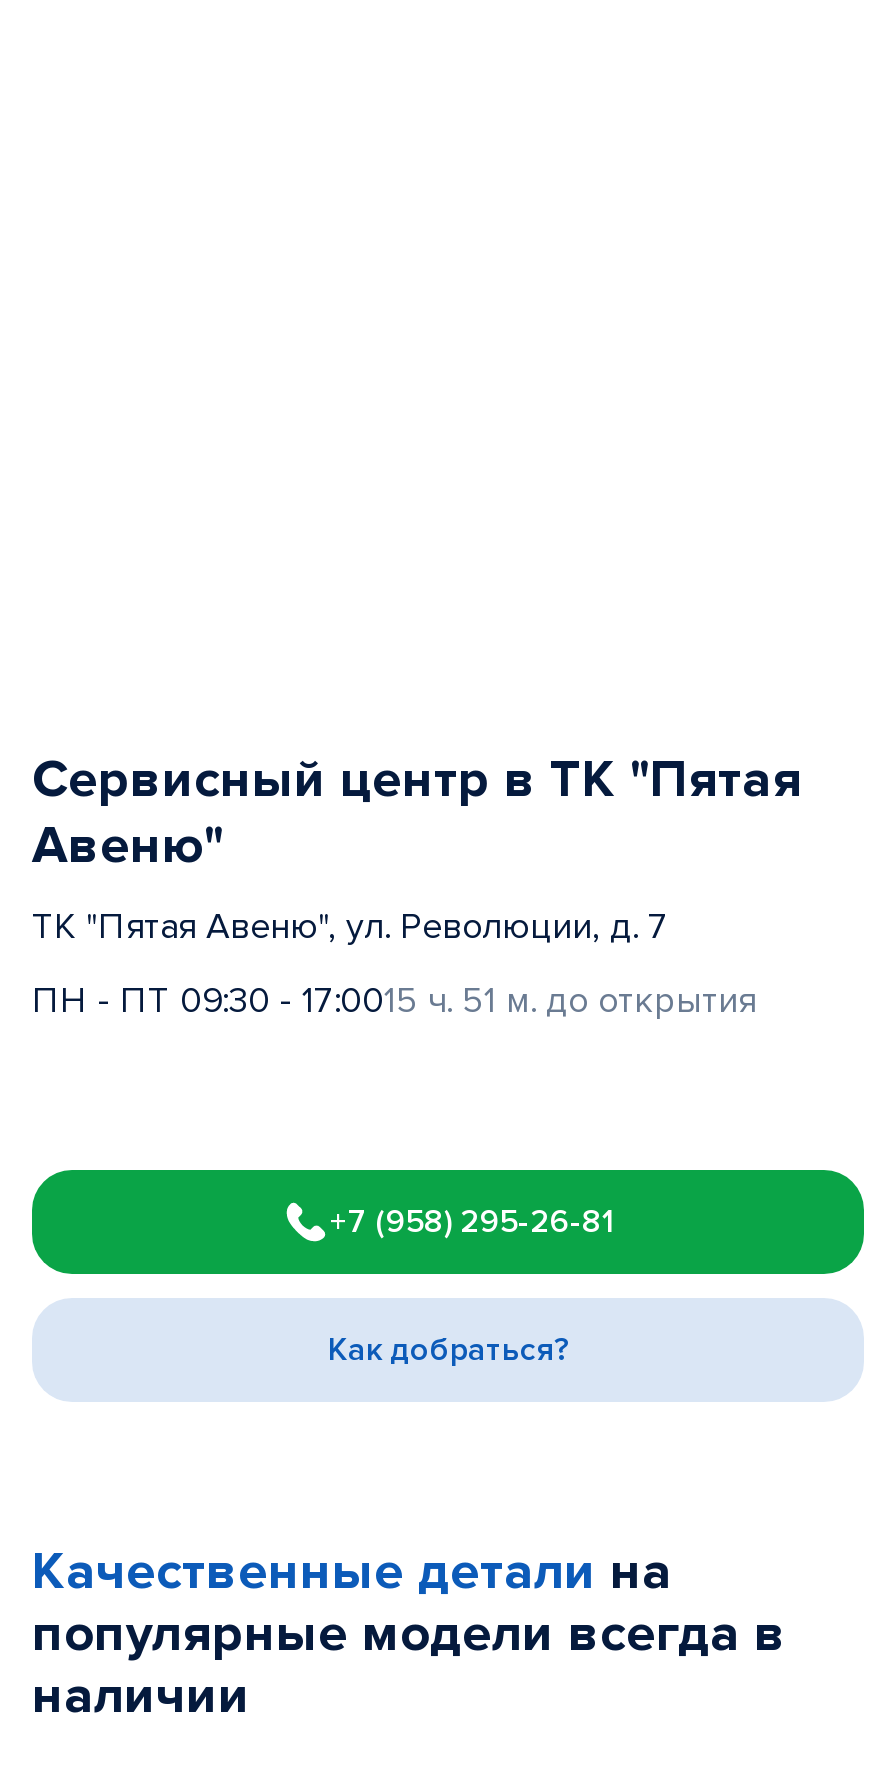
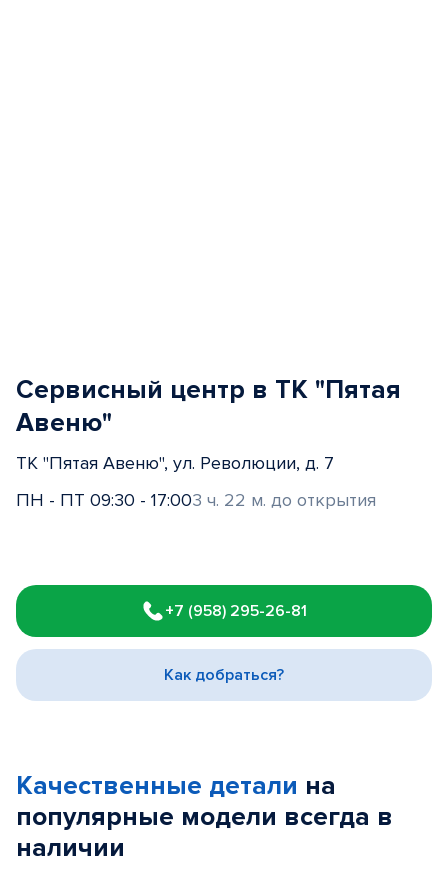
[32,978,756,1022] ПН - ПТ 09:30 - 17:0015 ч. 51 м. до открытия -> [16,489,376,511] ПН - ПТ 09:30 - 17:003 ч. 22 м. до открытия

